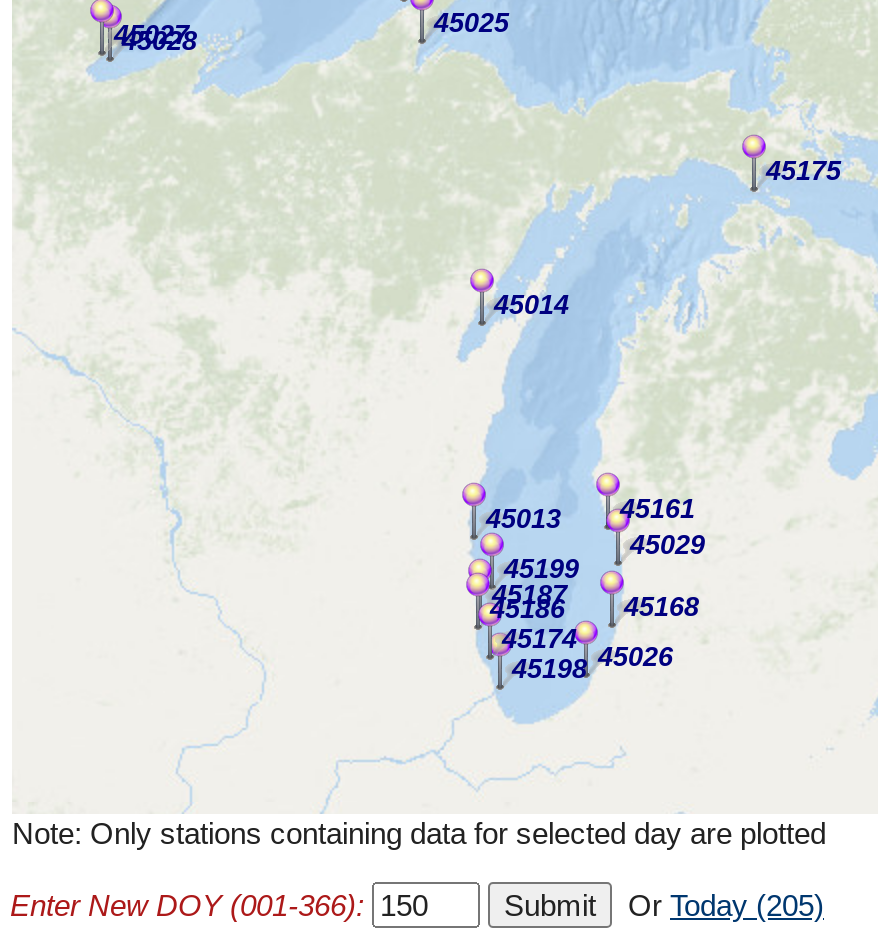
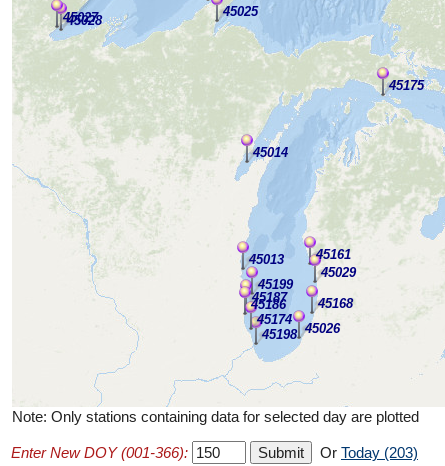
[612,888,824,922] Or Today (205) -> [312,444,418,461] Or Today (203)

